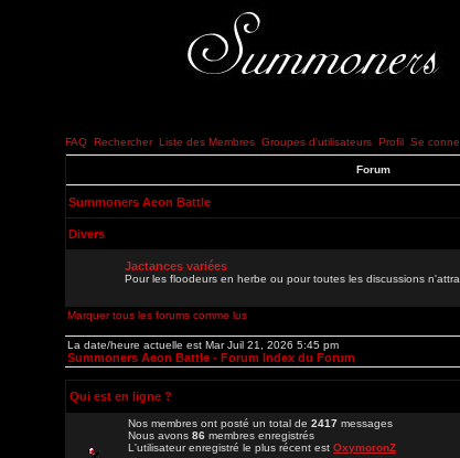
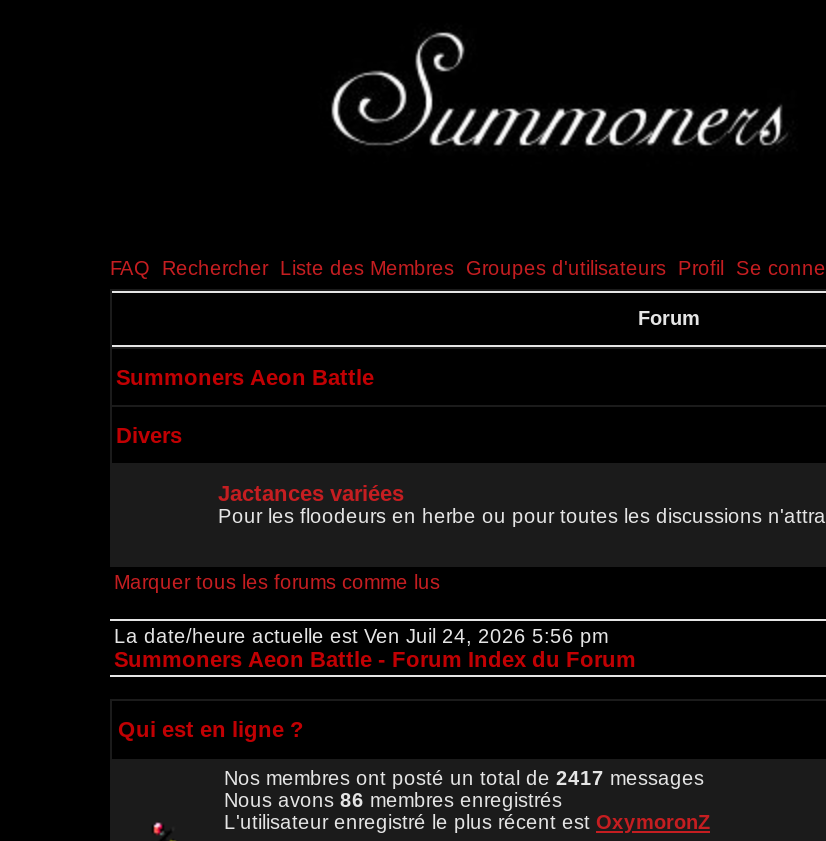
[67,339,339,351] La date/heure actuelle est Mar Juil 21, 2026 5:45 pm -> [114,625,608,647] La date/heure actuelle est Ven Juil 24, 2026 5:56 pm

